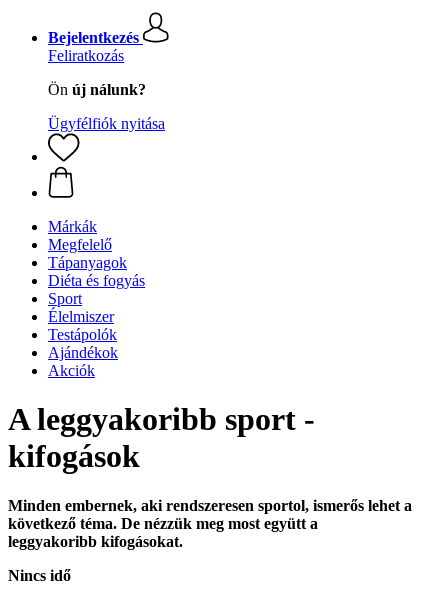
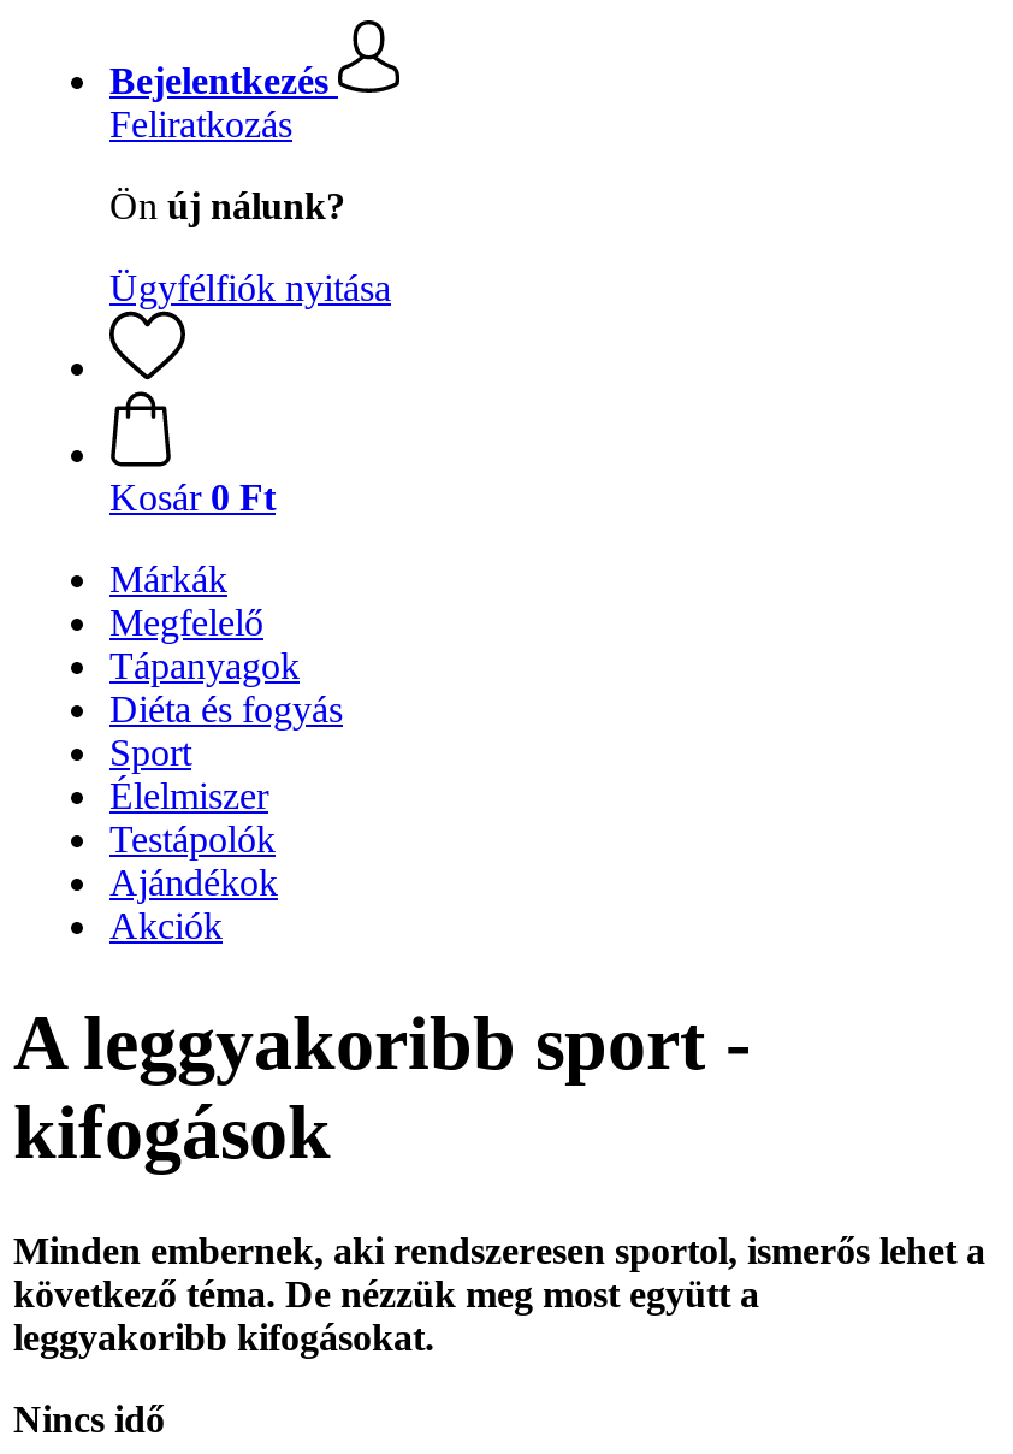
none -> [109,477,276,518] Kosár 0 Ft

